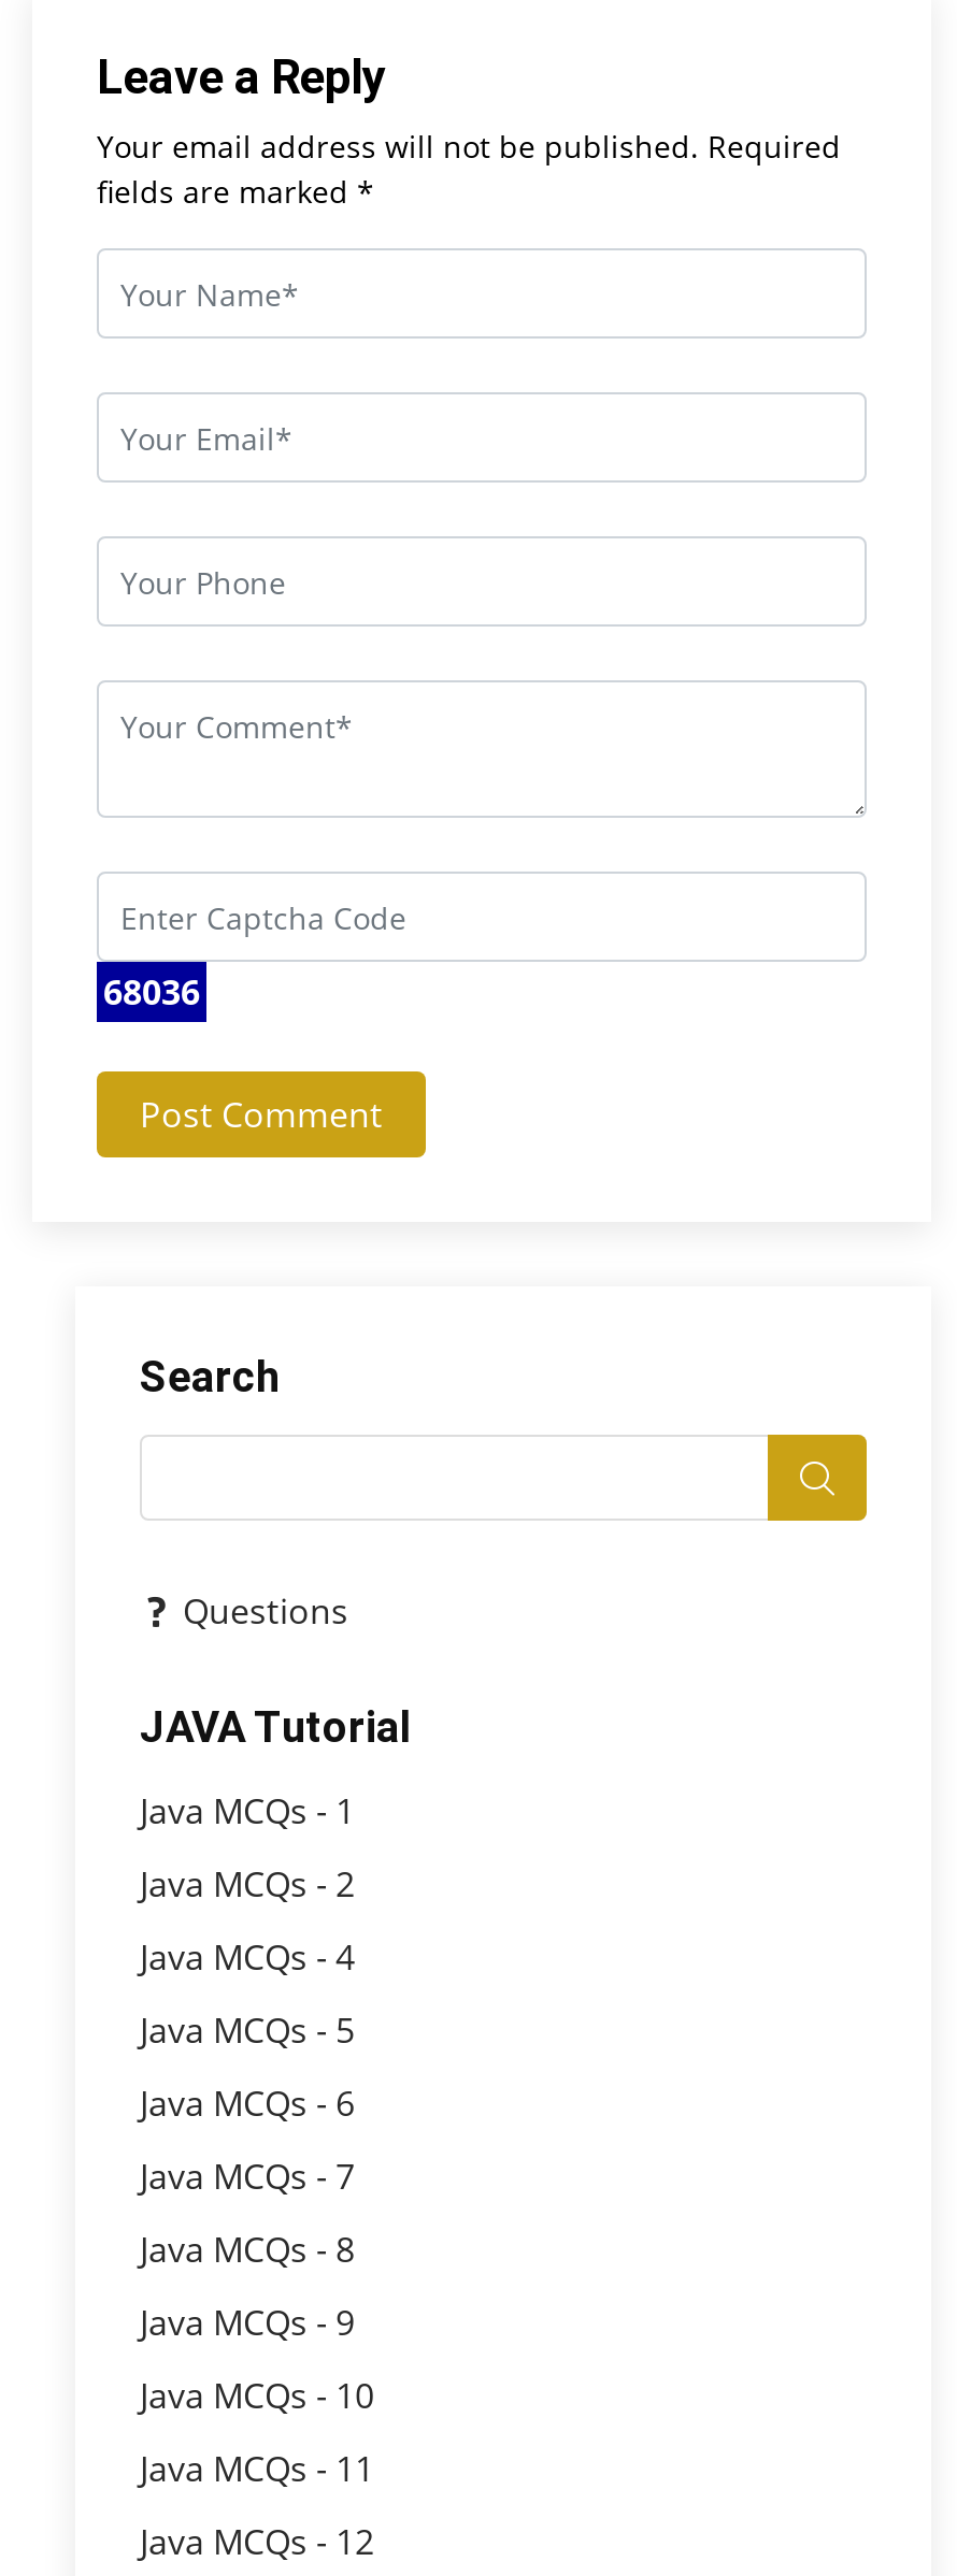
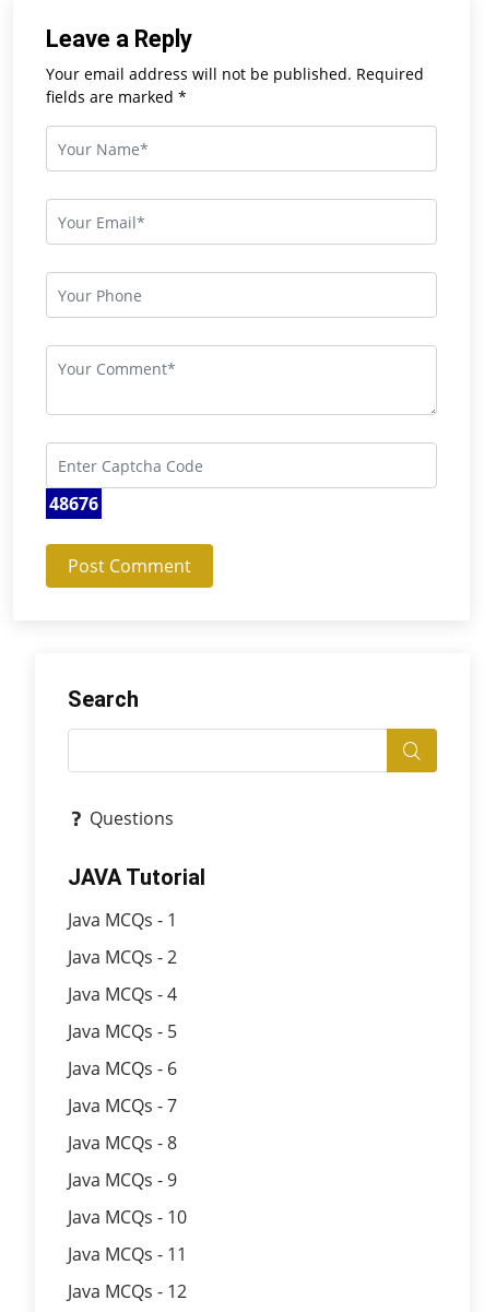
[103,968,200,1015] 68036 -> [49,491,98,515] 48676

